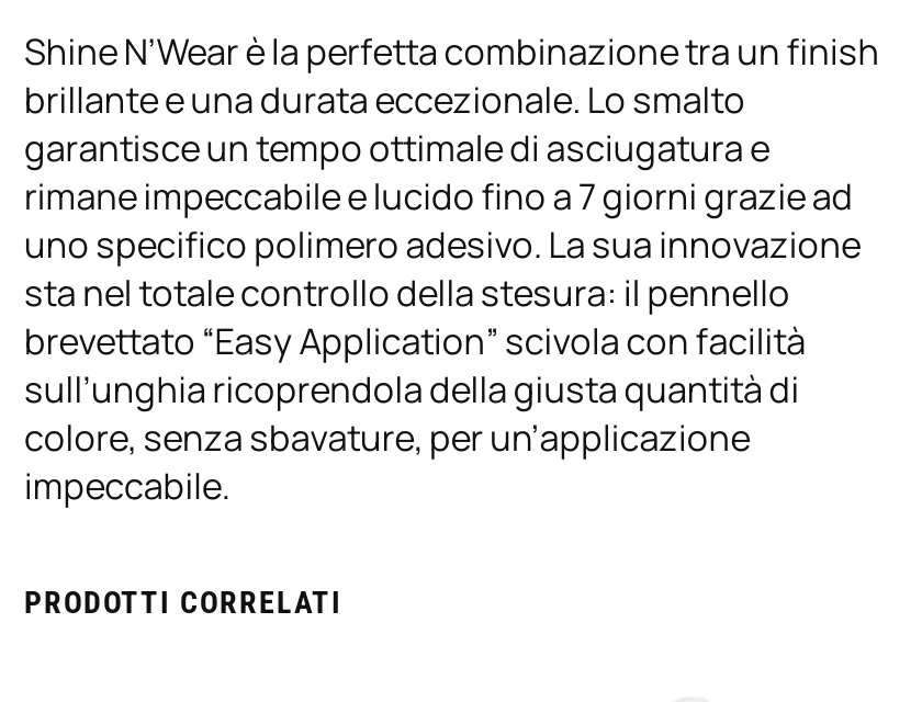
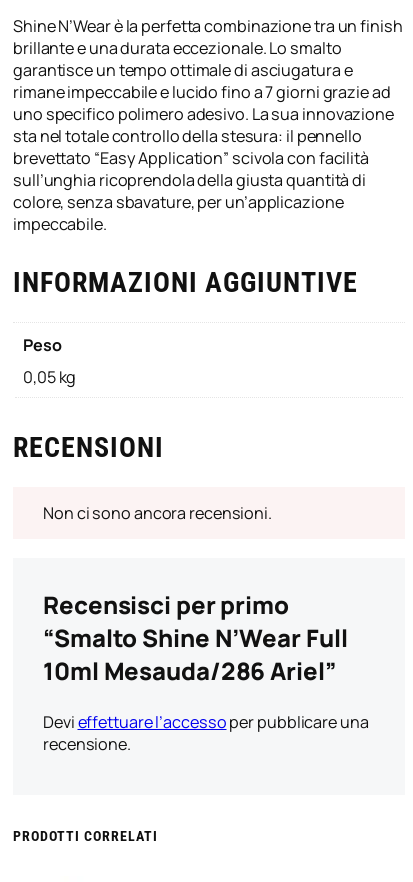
none -> [13,266,369,755] INFORMAZIONI AGGIUNTIVE | Peso | 0,05 kg | RECENSIONI | Non ci sono ancora recensioni. | Recensisci per primo | “Smalto Shine N’Wear Full | 10ml Mesauda/286 Ariel” | Devi effettuare l’accesso per pubblicare una | recensione.

